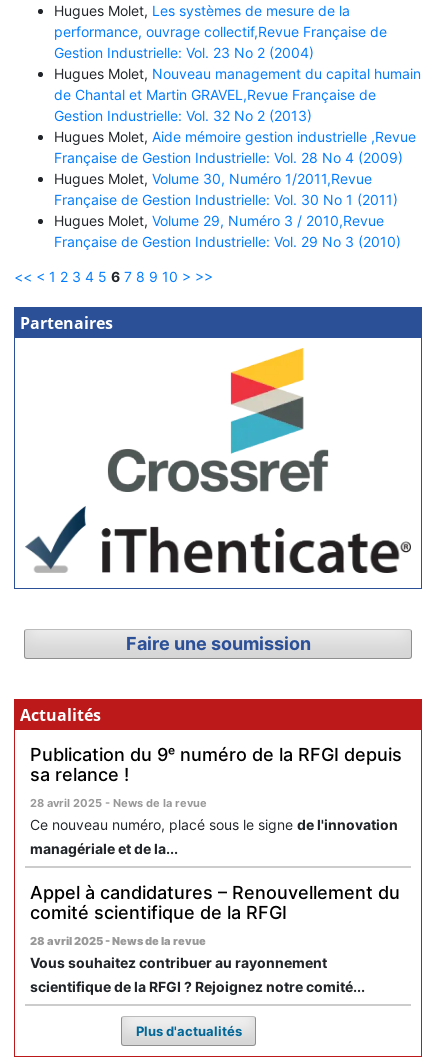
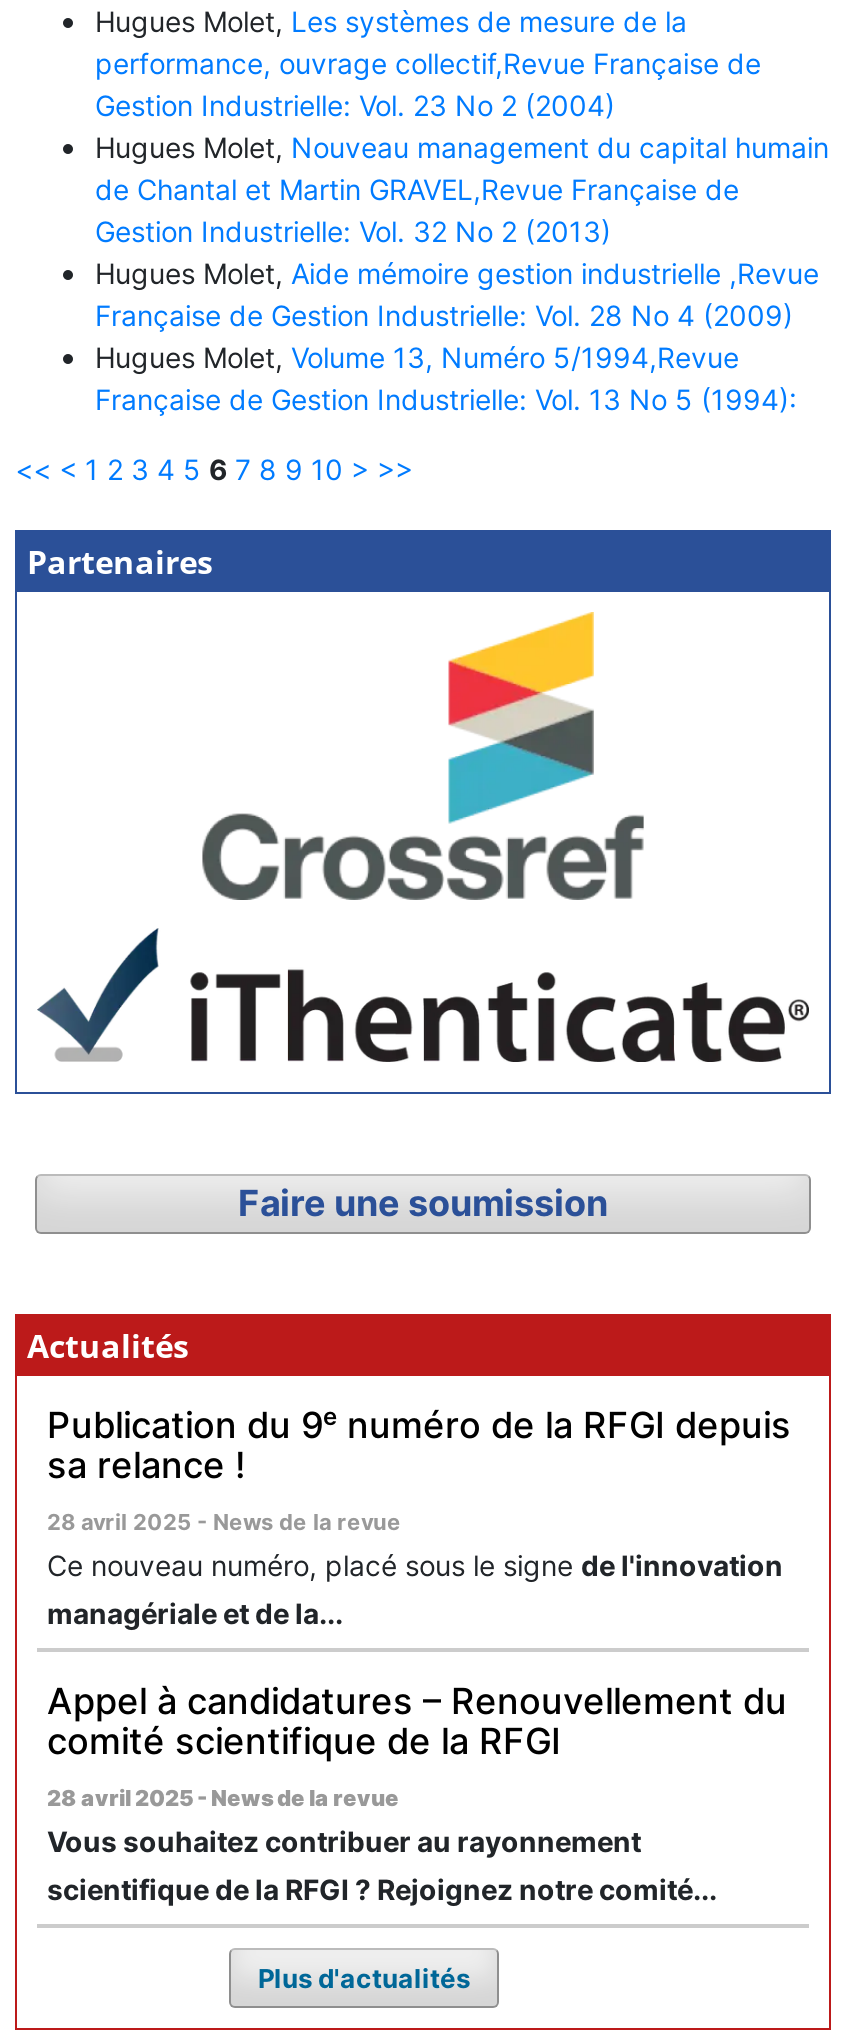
[54,170,401,250] Hugues Molet, Volume 30, Numéro 1/2011,Revue | Française de Gestion Industrielle: Vol. 30 No 1 (2011) | Hugues Molet, Volume 29, Numéro 3 / 2010,Revue | Française de Gestion Industrielle: Vol. 29 No 3 (2010) -> [95,341,797,417] Hugues Molet, Volume 13, Numéro 5/1994,Revue | Française de Gestion Industrielle: Vol. 13 No 5 (1994):

